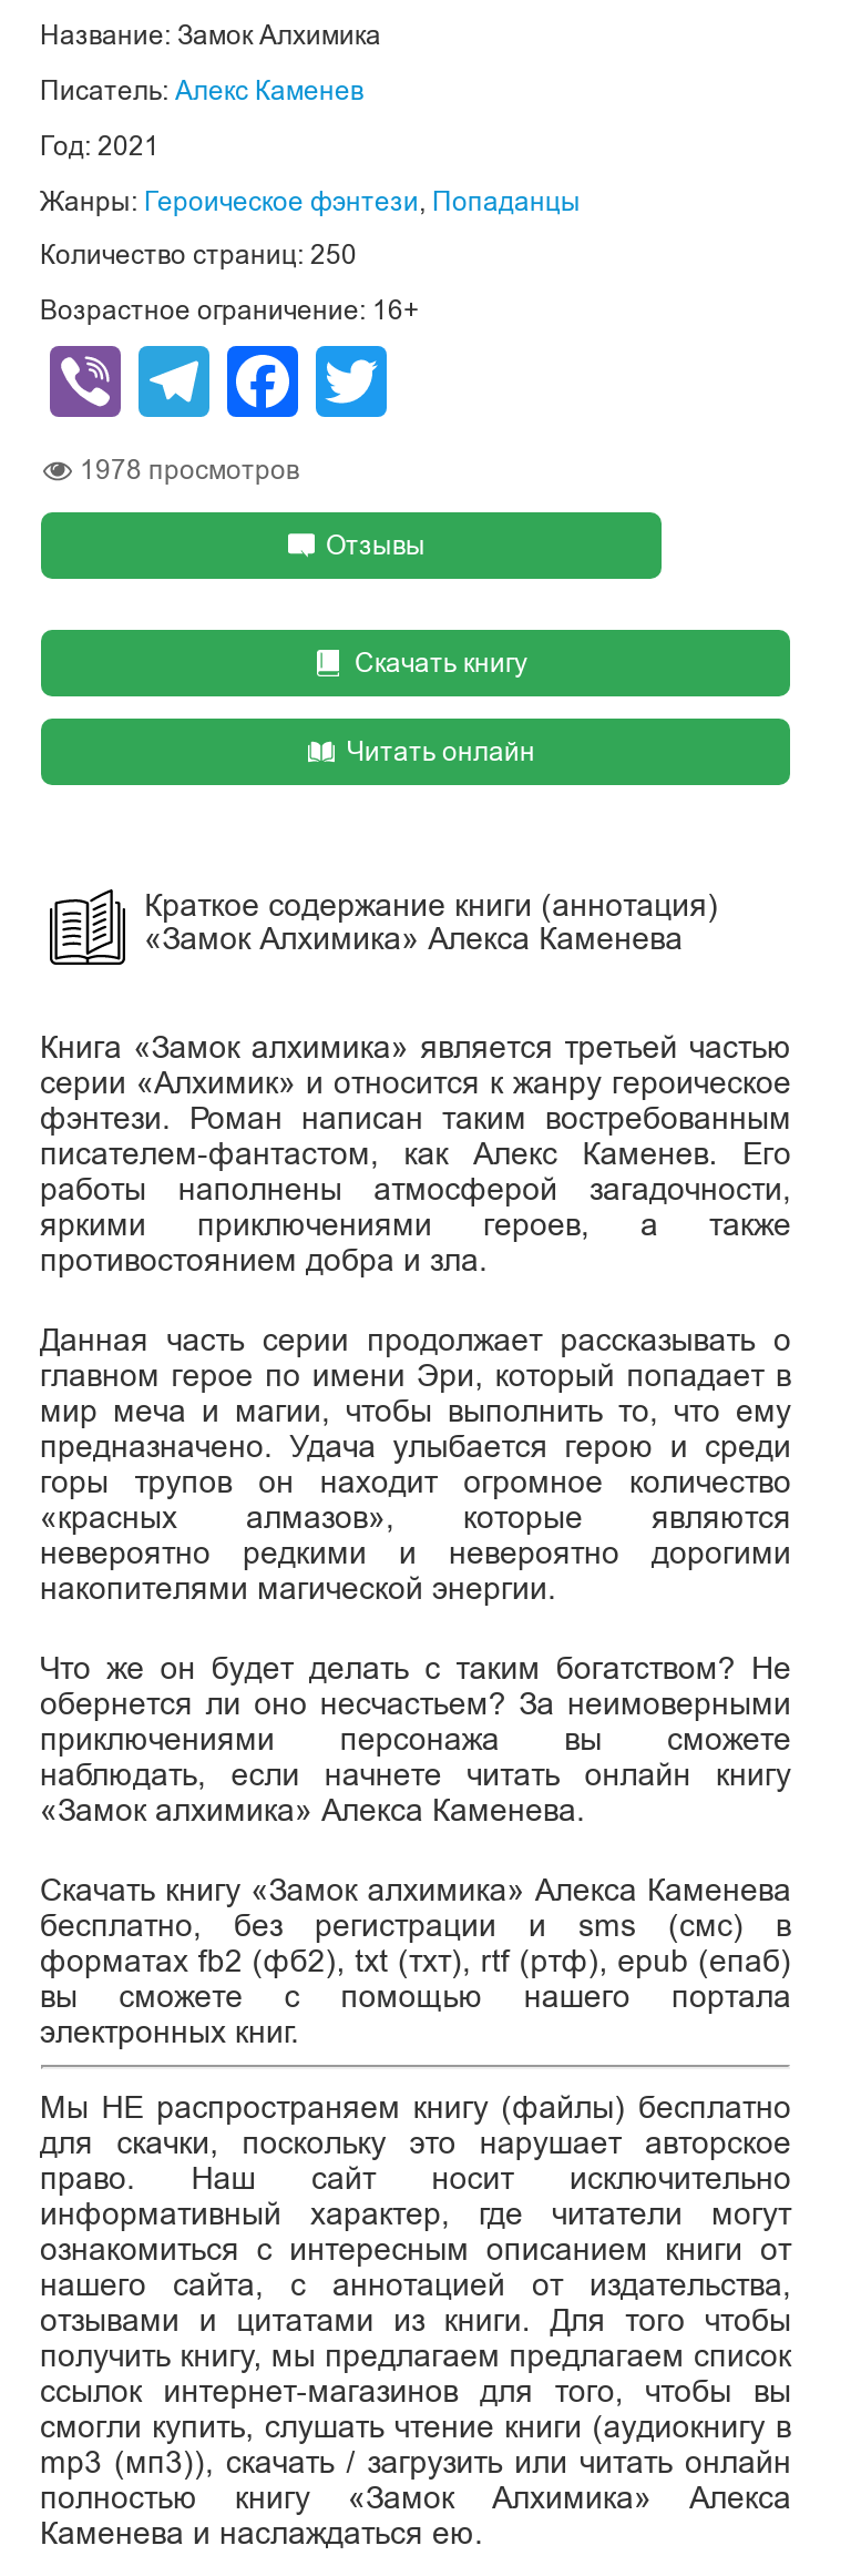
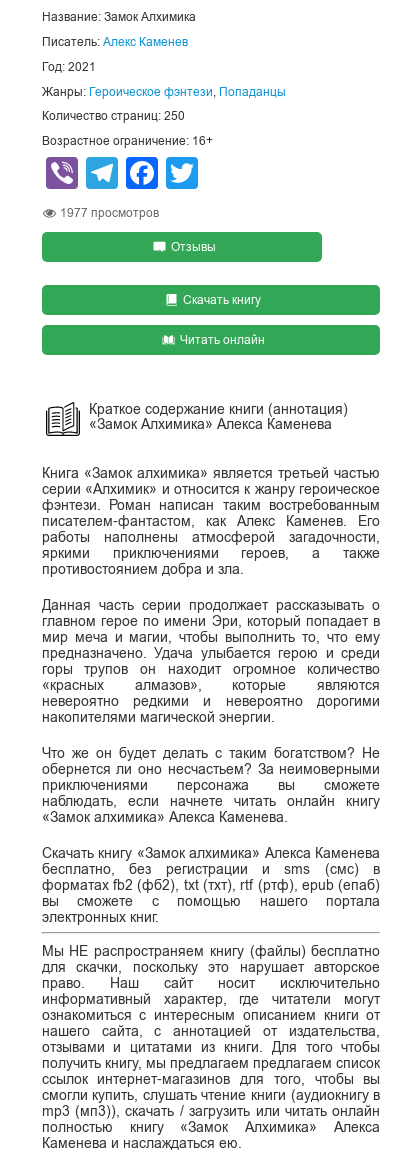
[80,455,299,486] 1978 просмотров -> [59,206,158,220] 1977 просмотров

